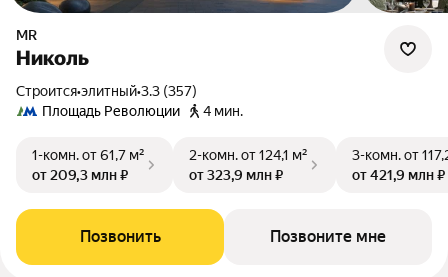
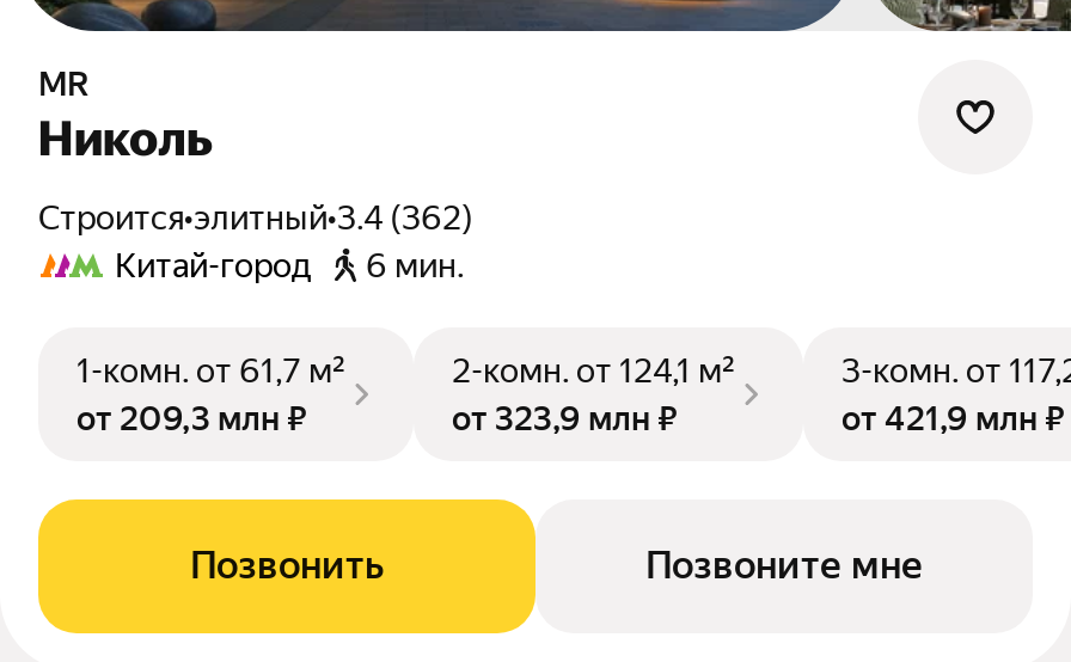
[25,83,243,119] Строится•элитный•3.3 (357) | Площадь Революции | 4 мин. -> [60,199,473,285] Строится•элитный•3.4 (362) | Китай-город | 6 мин.

